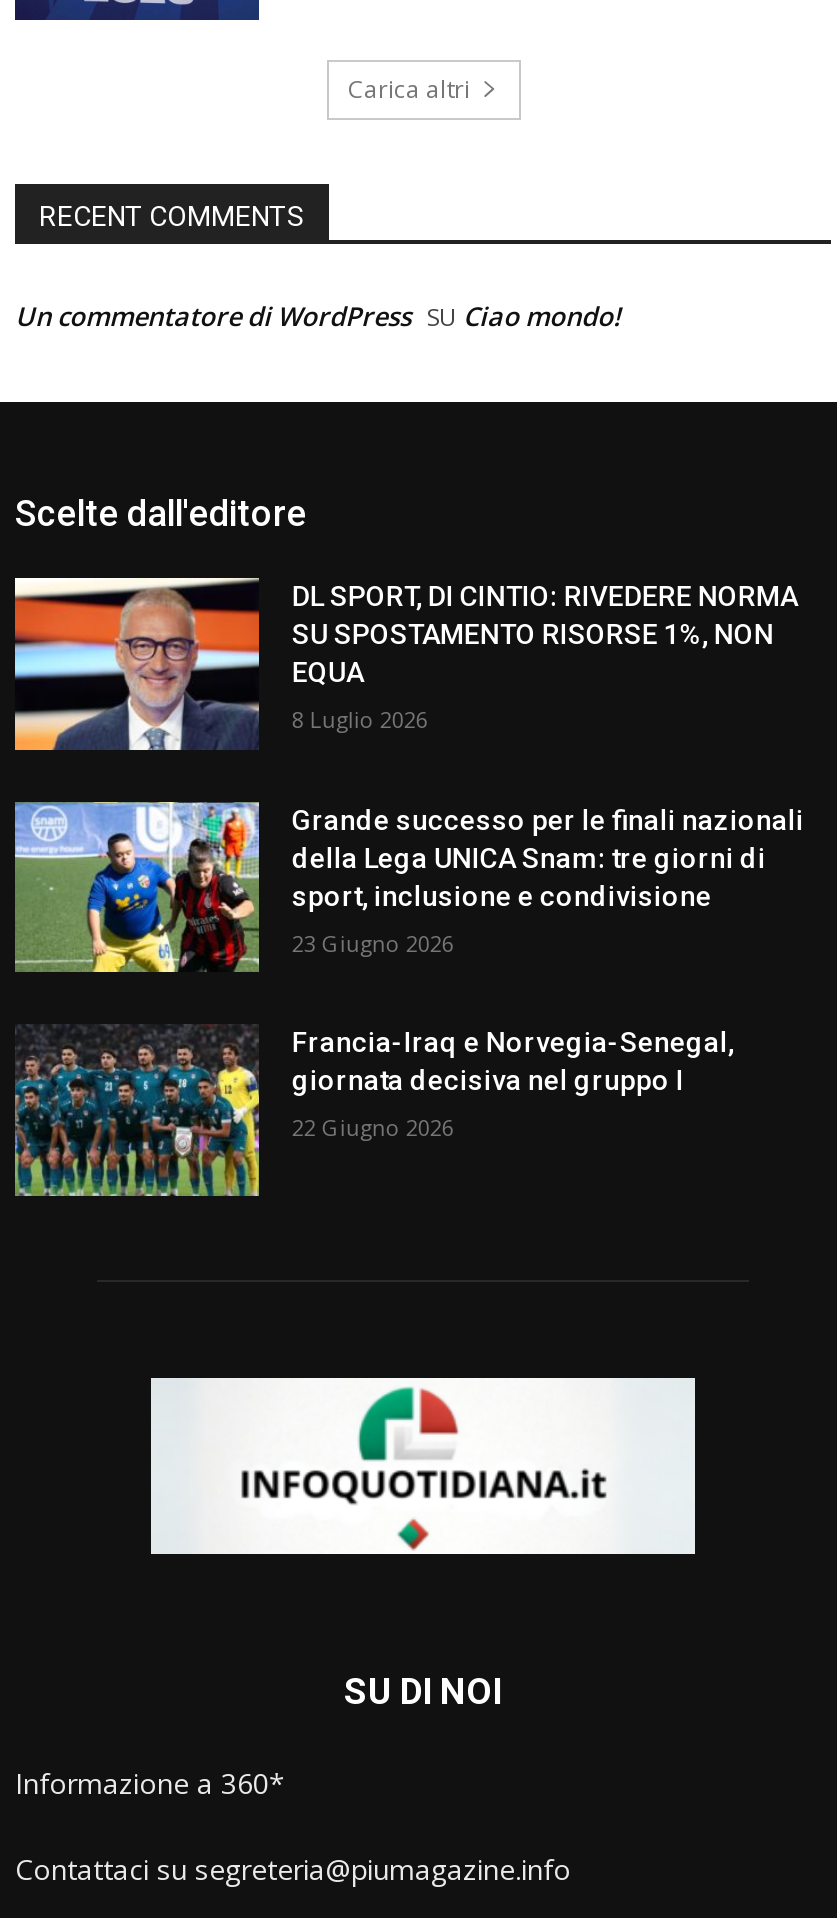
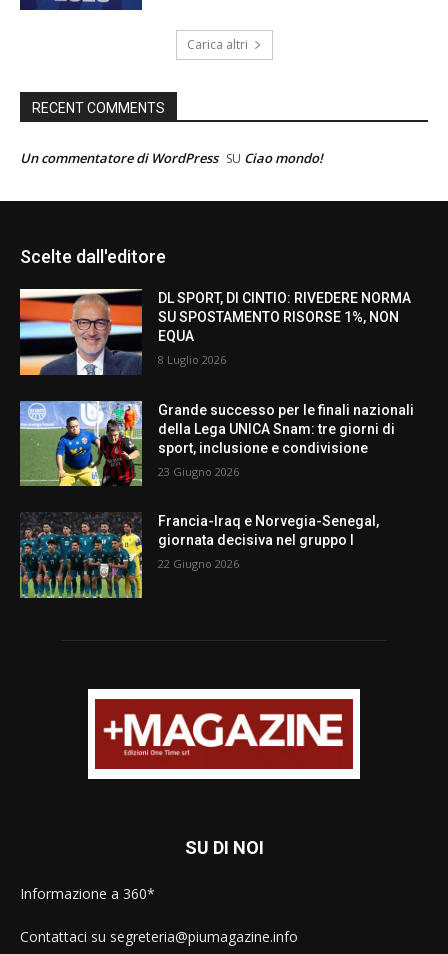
[153,1380,681,1552] [image] -> [90,691,354,777] [image]

